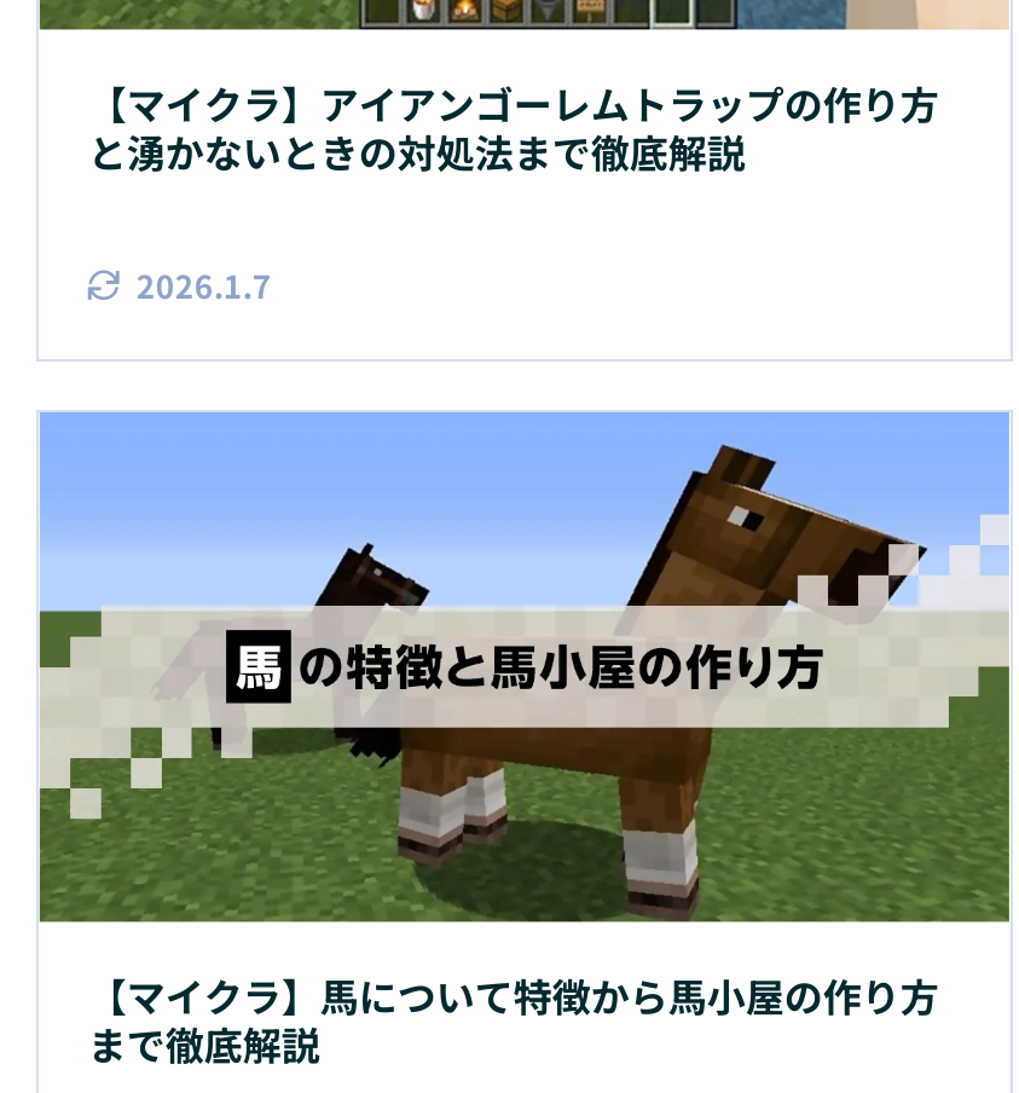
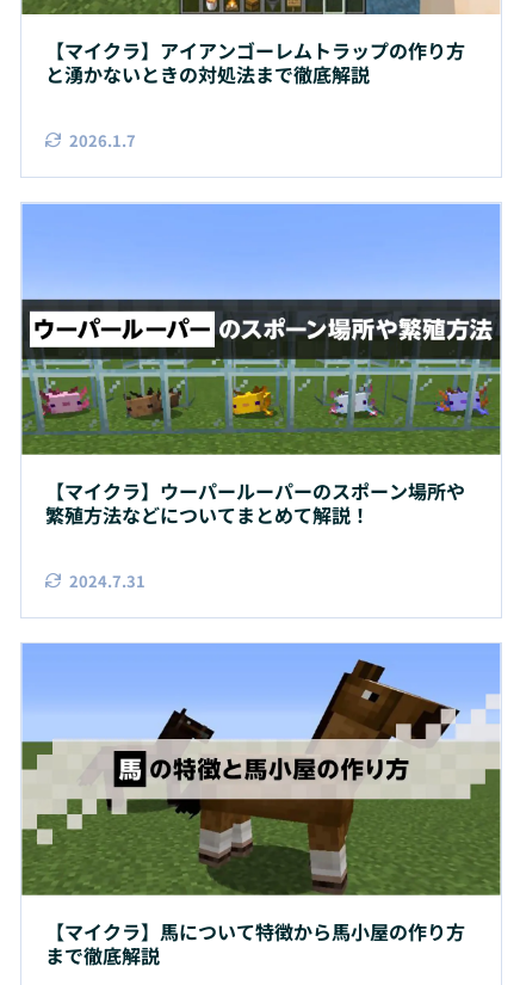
none -> [21,220,501,592] [image] | 【マイクラ】ウーパールーパーのスポーン場所や | 繁殖方法などについてまとめて解説！ | 2024.7.31

